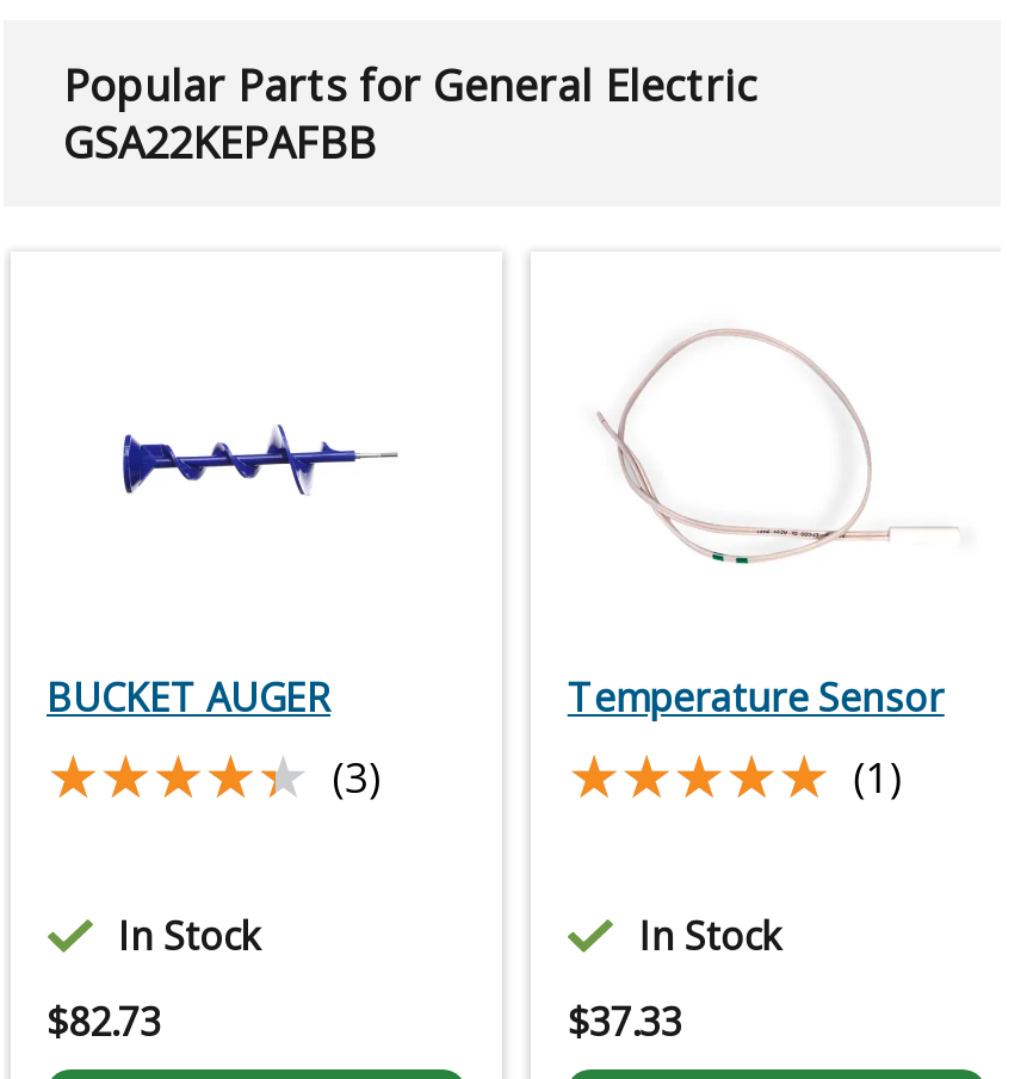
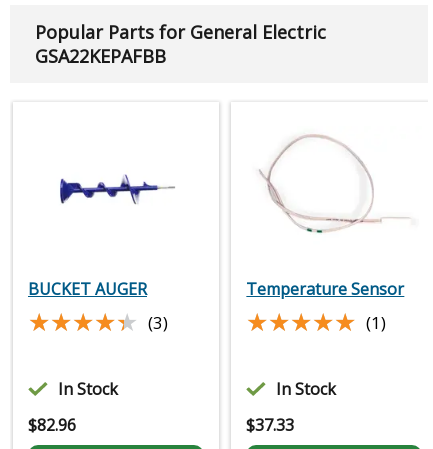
[47,996,161,1048] $82.73 -> [28,414,76,436] $82.96

